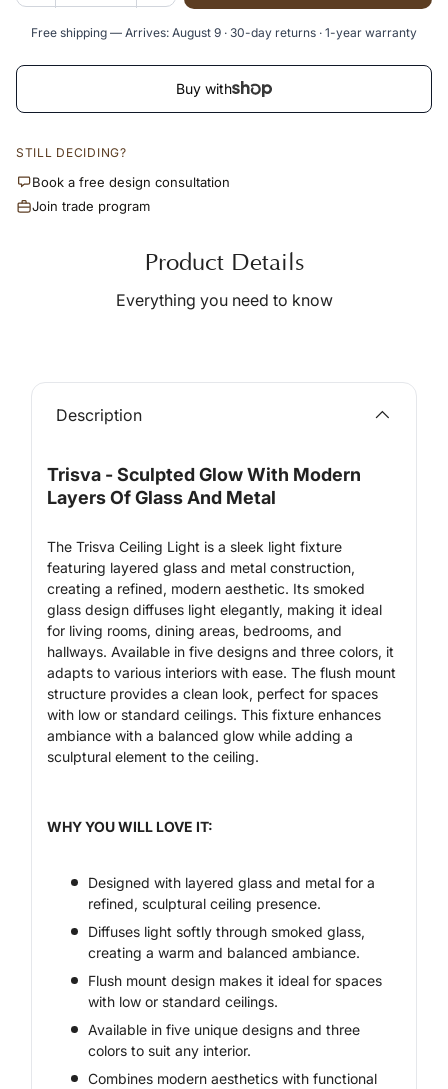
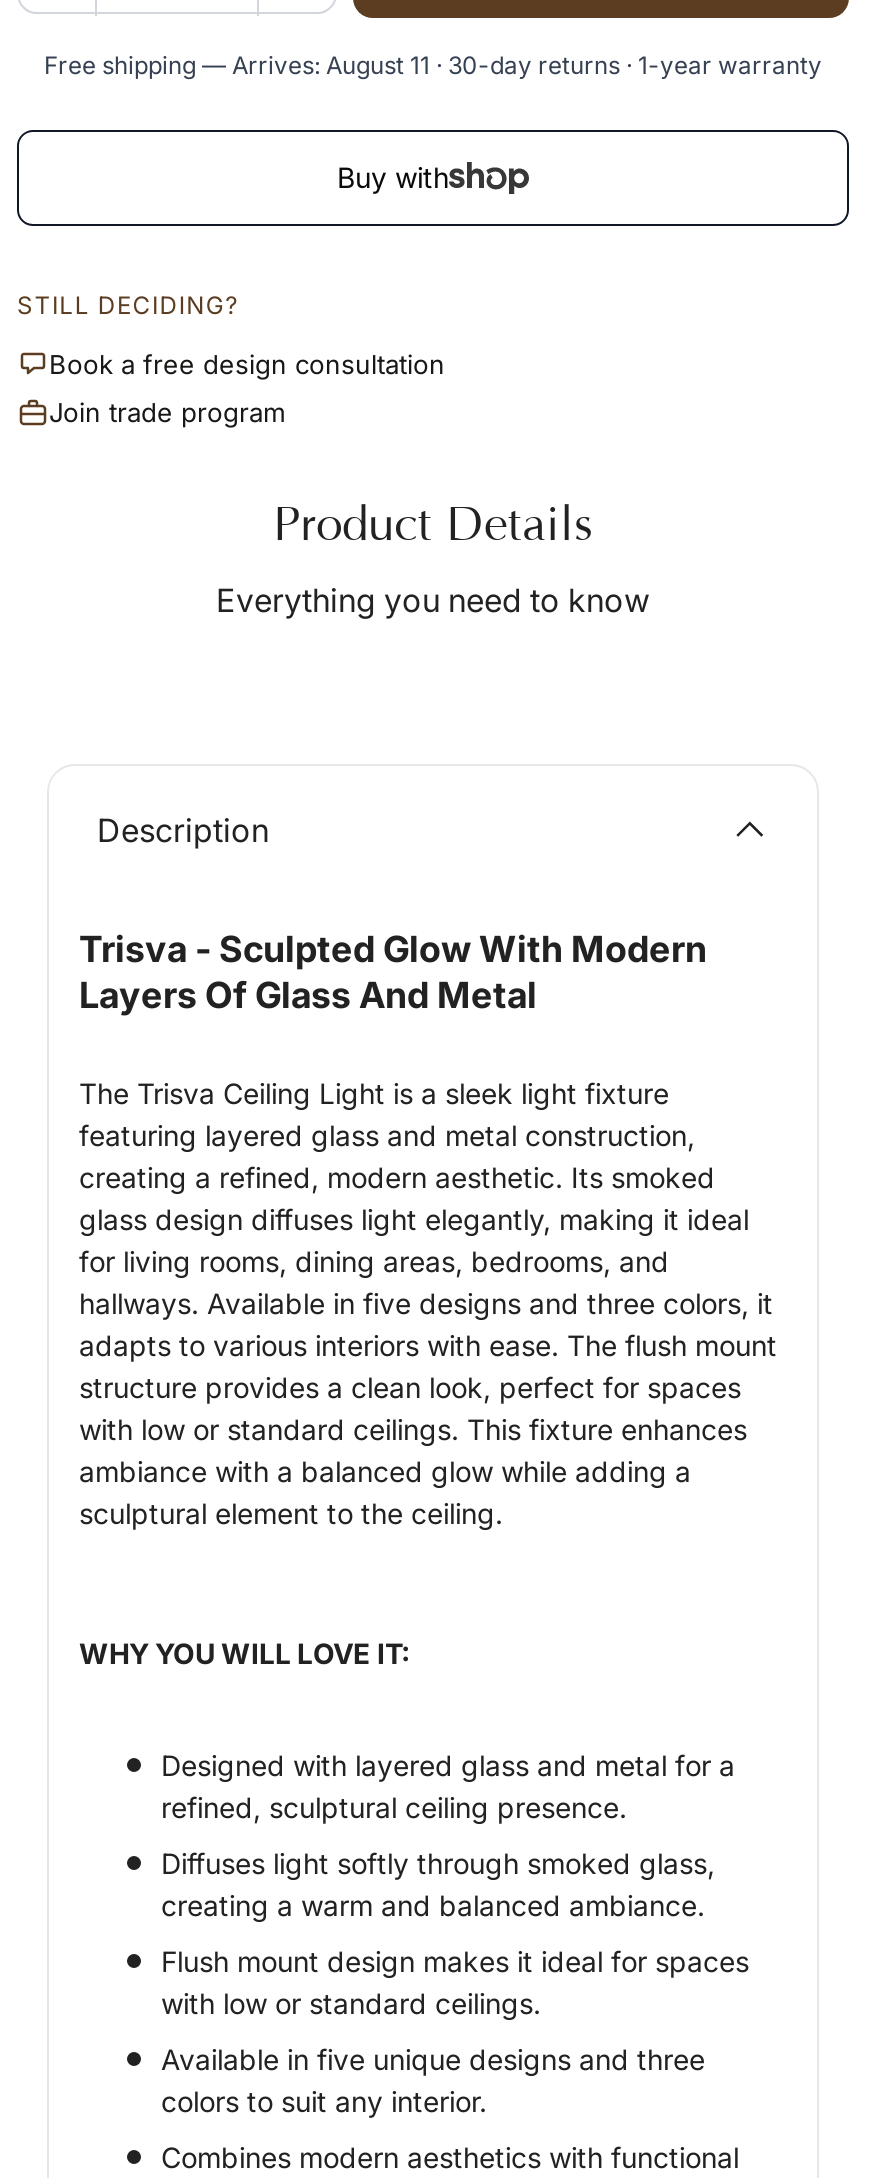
[31,25,417,40] Free shipping — Arrives: August 9 · 30-day returns · 1-year warranty -> [44,50,822,80] Free shipping — Arrives: August 11 · 30-day returns · 1-year warranty

